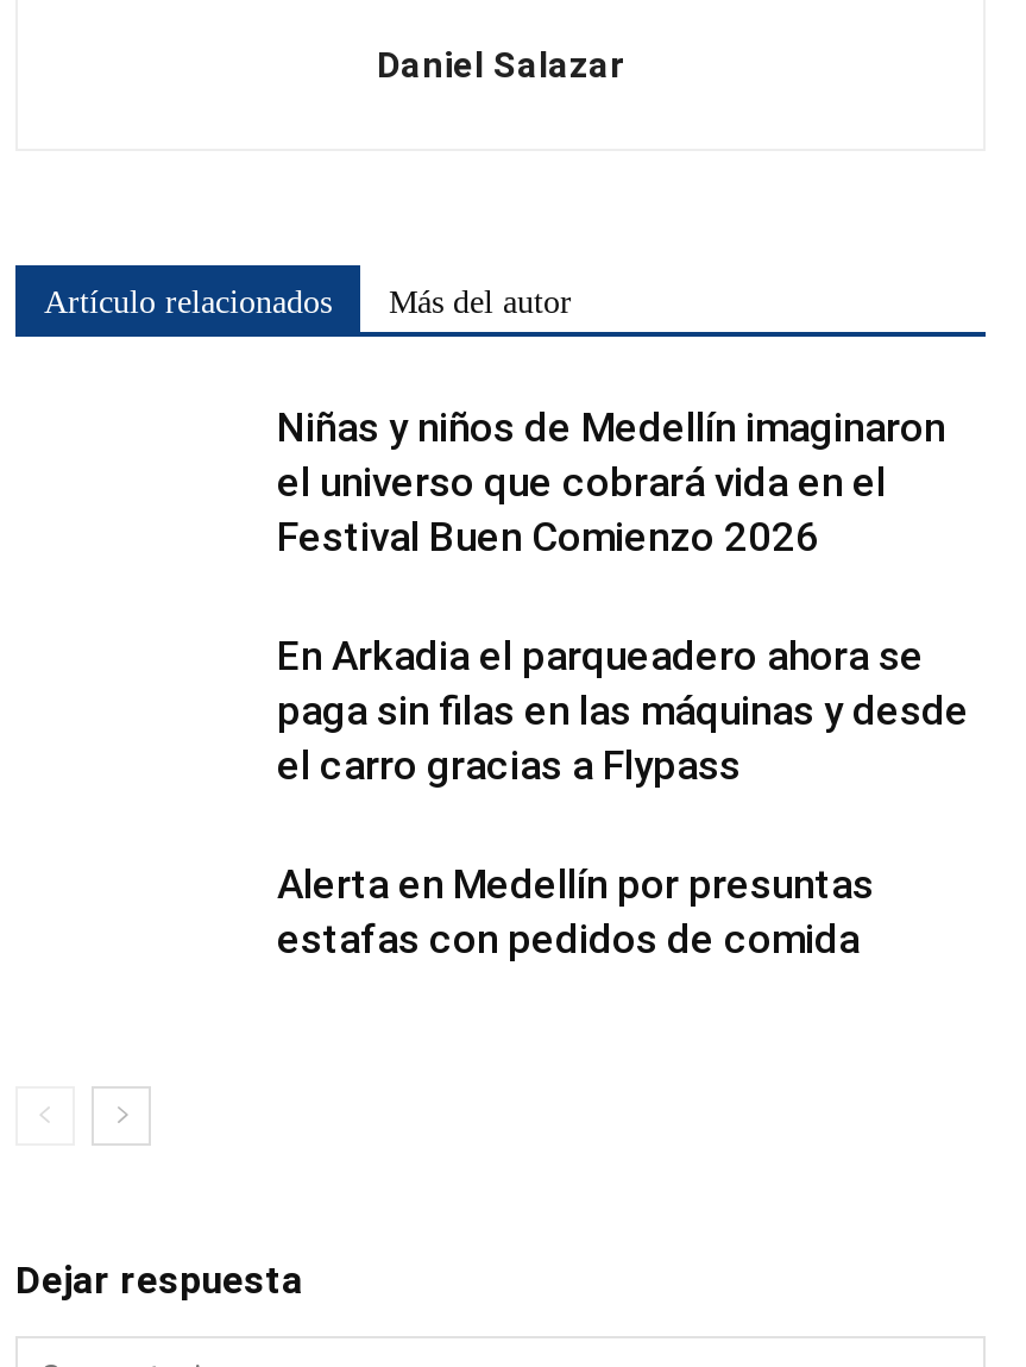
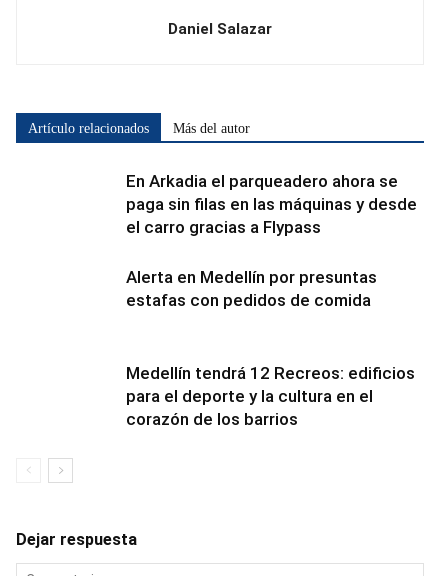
[277,403,945,560] Niñas y niños de Medellín imaginaron | el universo que cobrará vida en el | Festival Buen Comienzo 2026 -> none
moved [277,632,969,962] -> [126,171,417,310]: En Arkadia el parqueadero ahora se | paga sin filas en las máquinas y desde | el carro gracias a Flypass | Alerta en Medellín por presuntas | estafas con pedidos de comida
none -> [126,363,415,429] Medellín tendrá 12 Recreos: edificios | para el deporte y la cultura en el | corazón de los barrios

